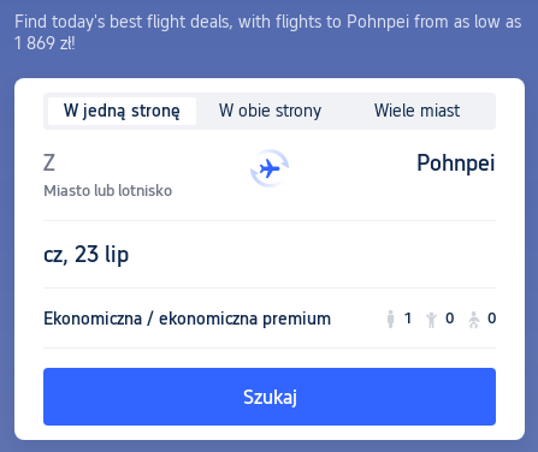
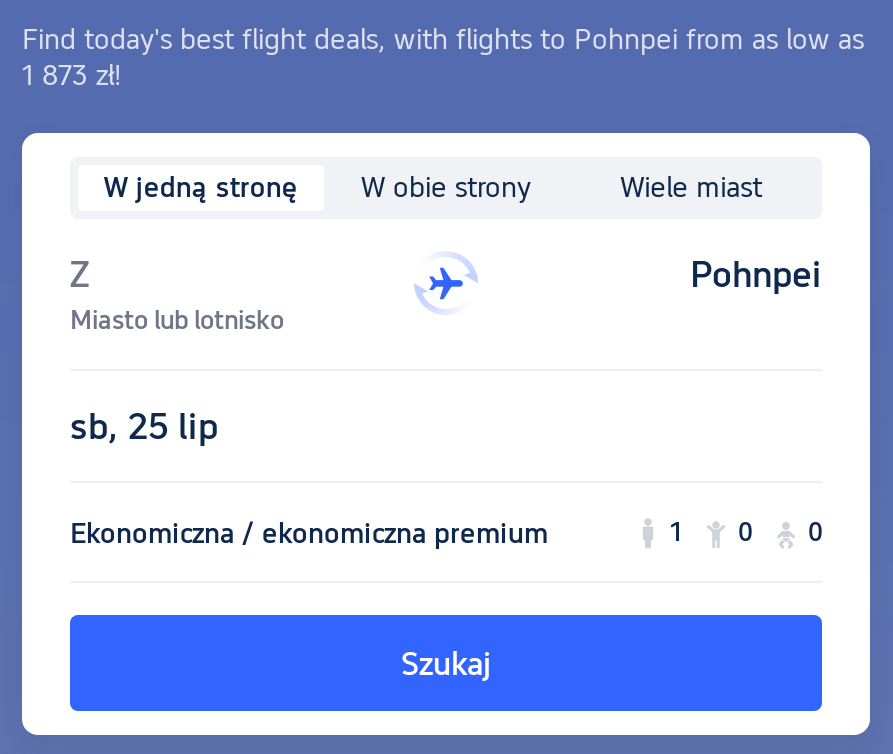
[14,34,76,53] 1 869 zł! -> [22,59,122,91] 1 873 zł!
[43,242,129,267] cz, 23 lip -> [70,405,218,447] sb, 25 lip

